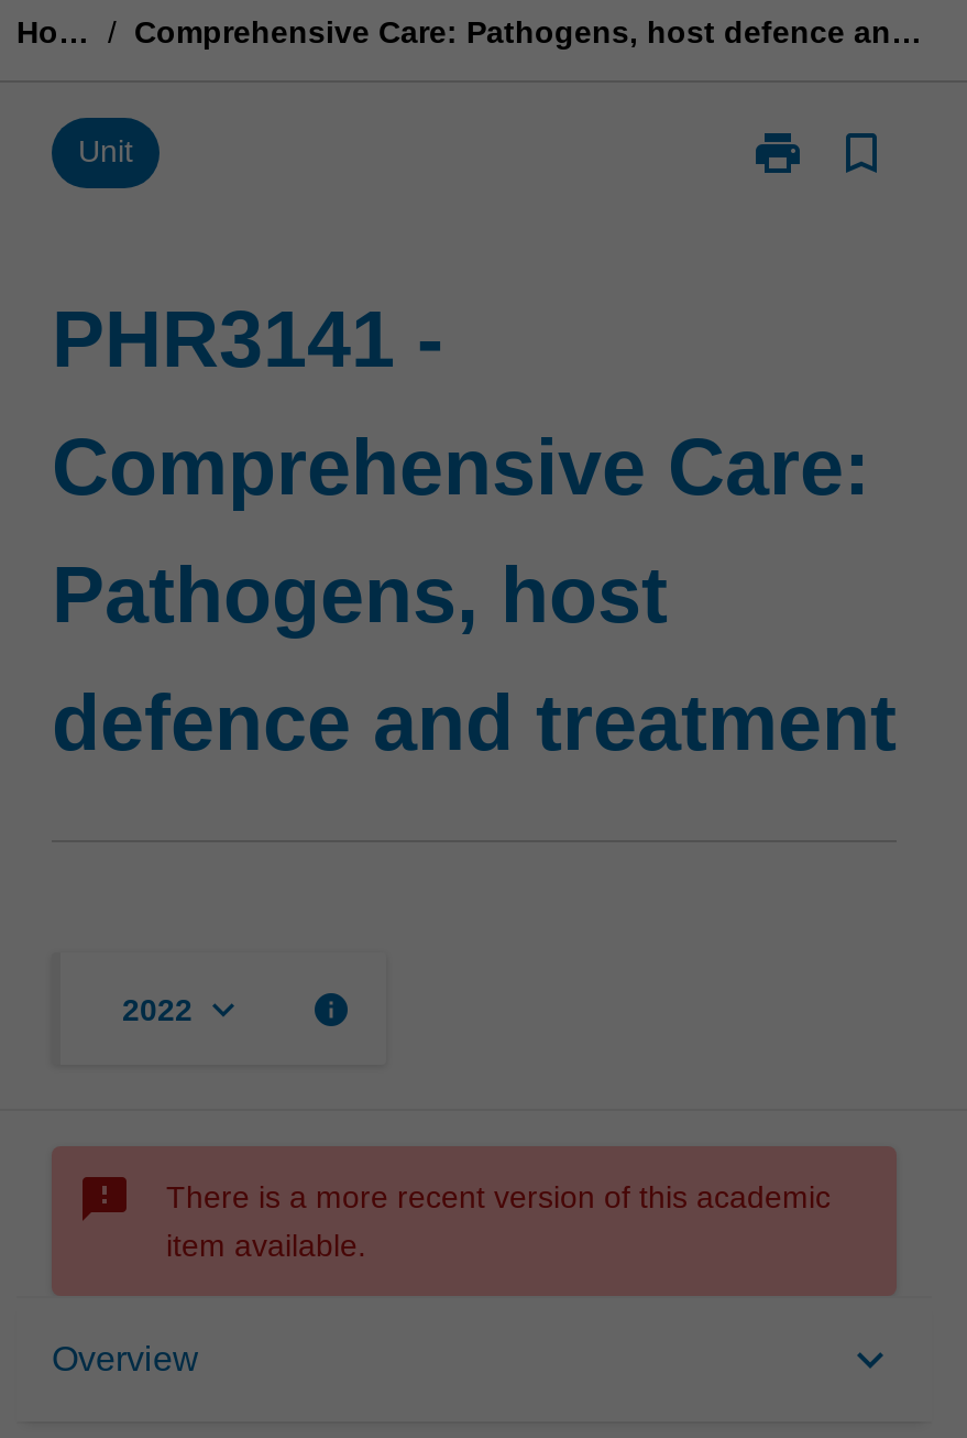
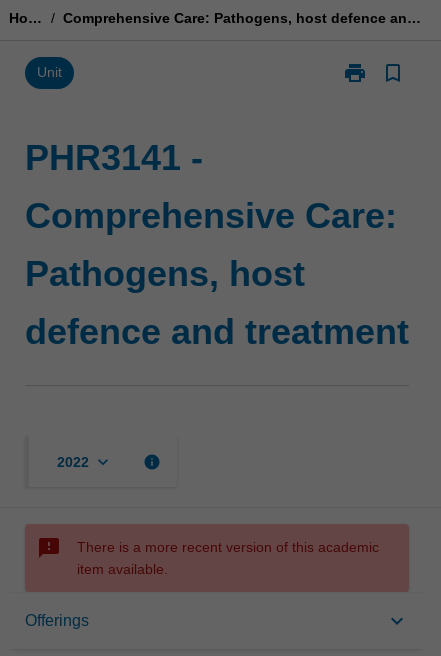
[52,1340,199,1377] Overview -> [25,612,89,629] Offerings

